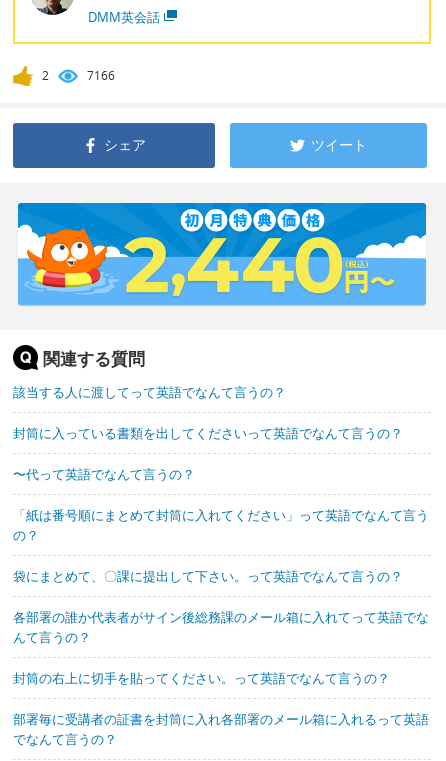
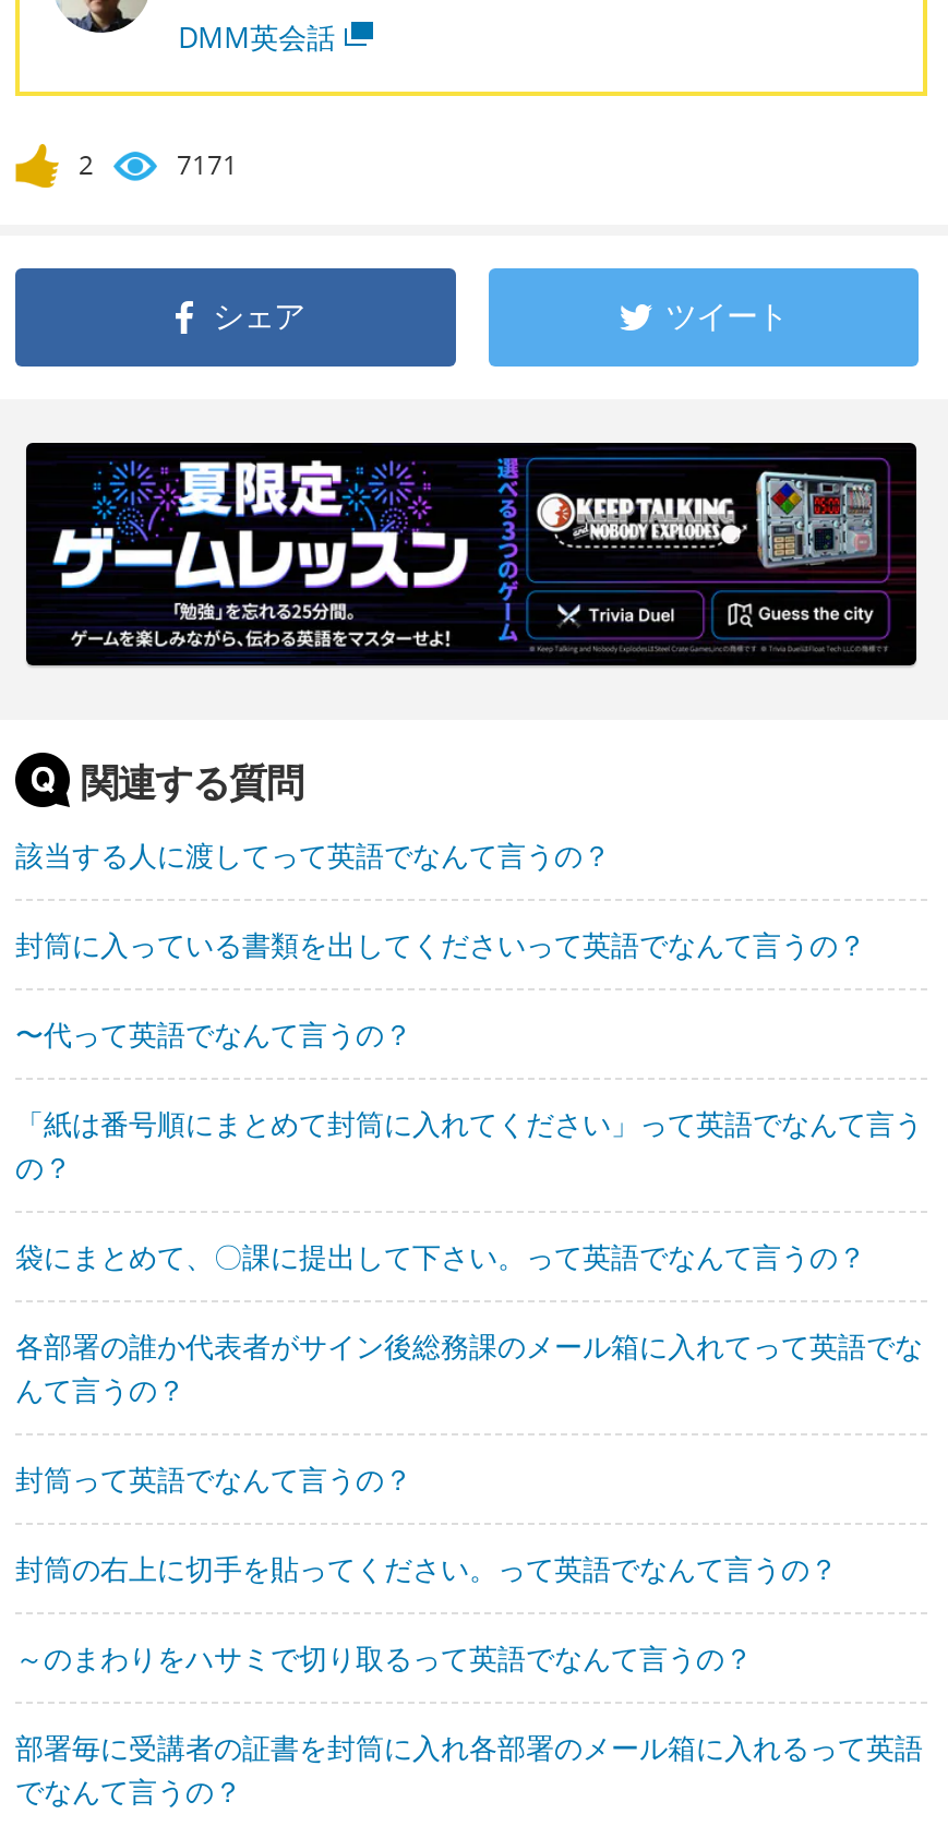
[87,67,115,84] 7166 -> [177,147,238,184] 7171
[17,202,427,306] [image] -> [24,441,919,668] [image]
none -> [15,1460,412,1500] 封筒って英語でなんて言うの？
none -> [15,1639,753,1679] ～のまわりをハサミで切り取るって英語でなんて言うの？

